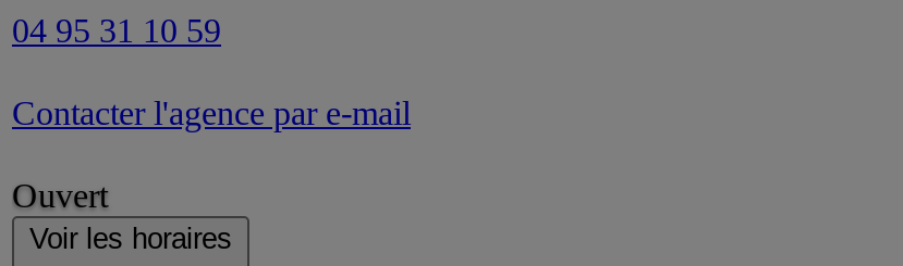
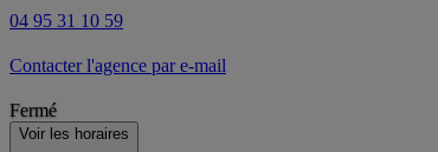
[12,176,108,213] Ouvert -> [9,100,57,120] Fermé

